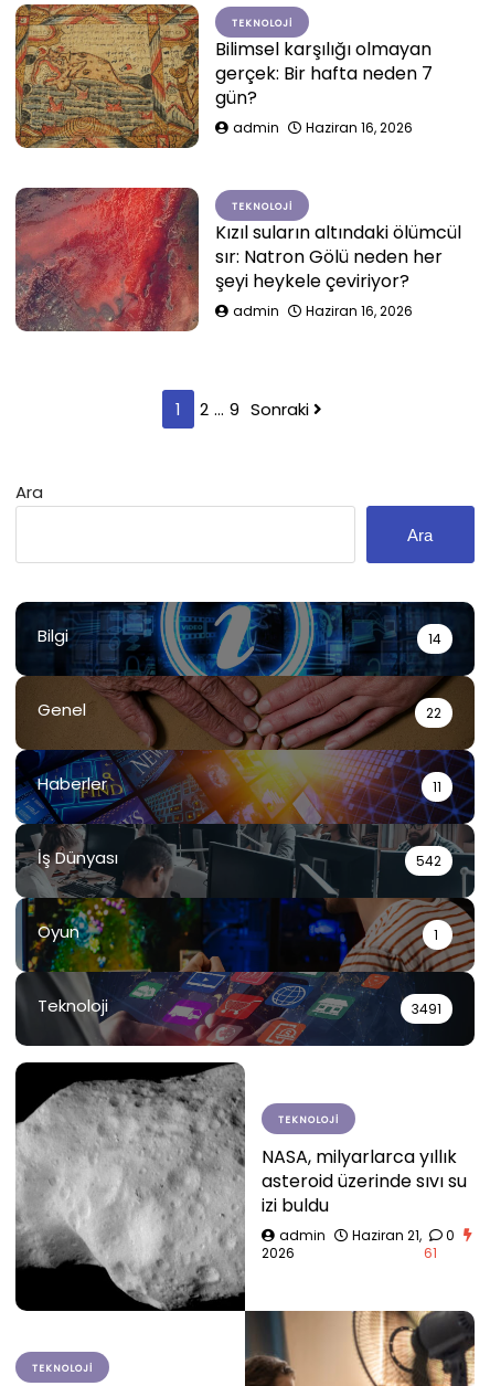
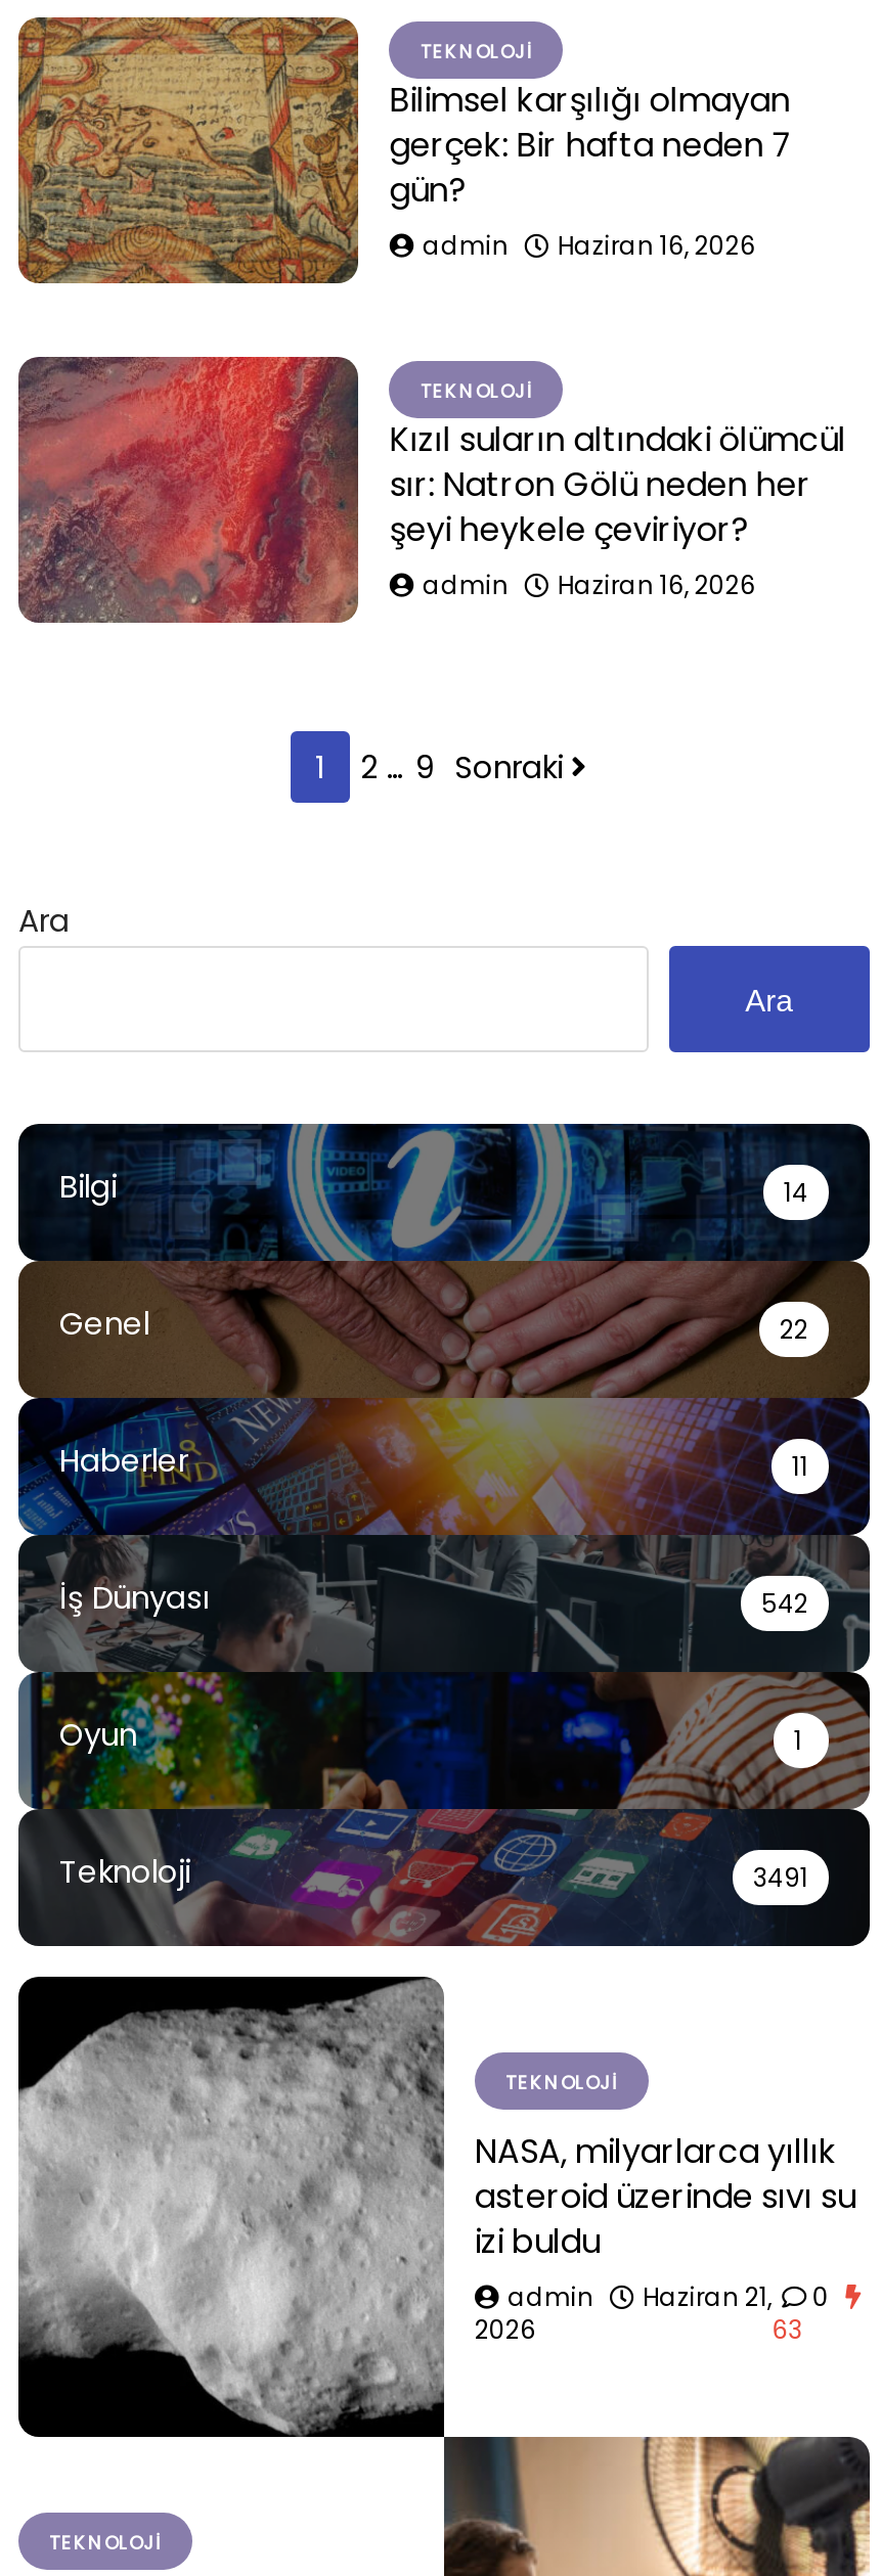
[424,1243,437,1262] 61 -> [772,2311,802,2346] 63

